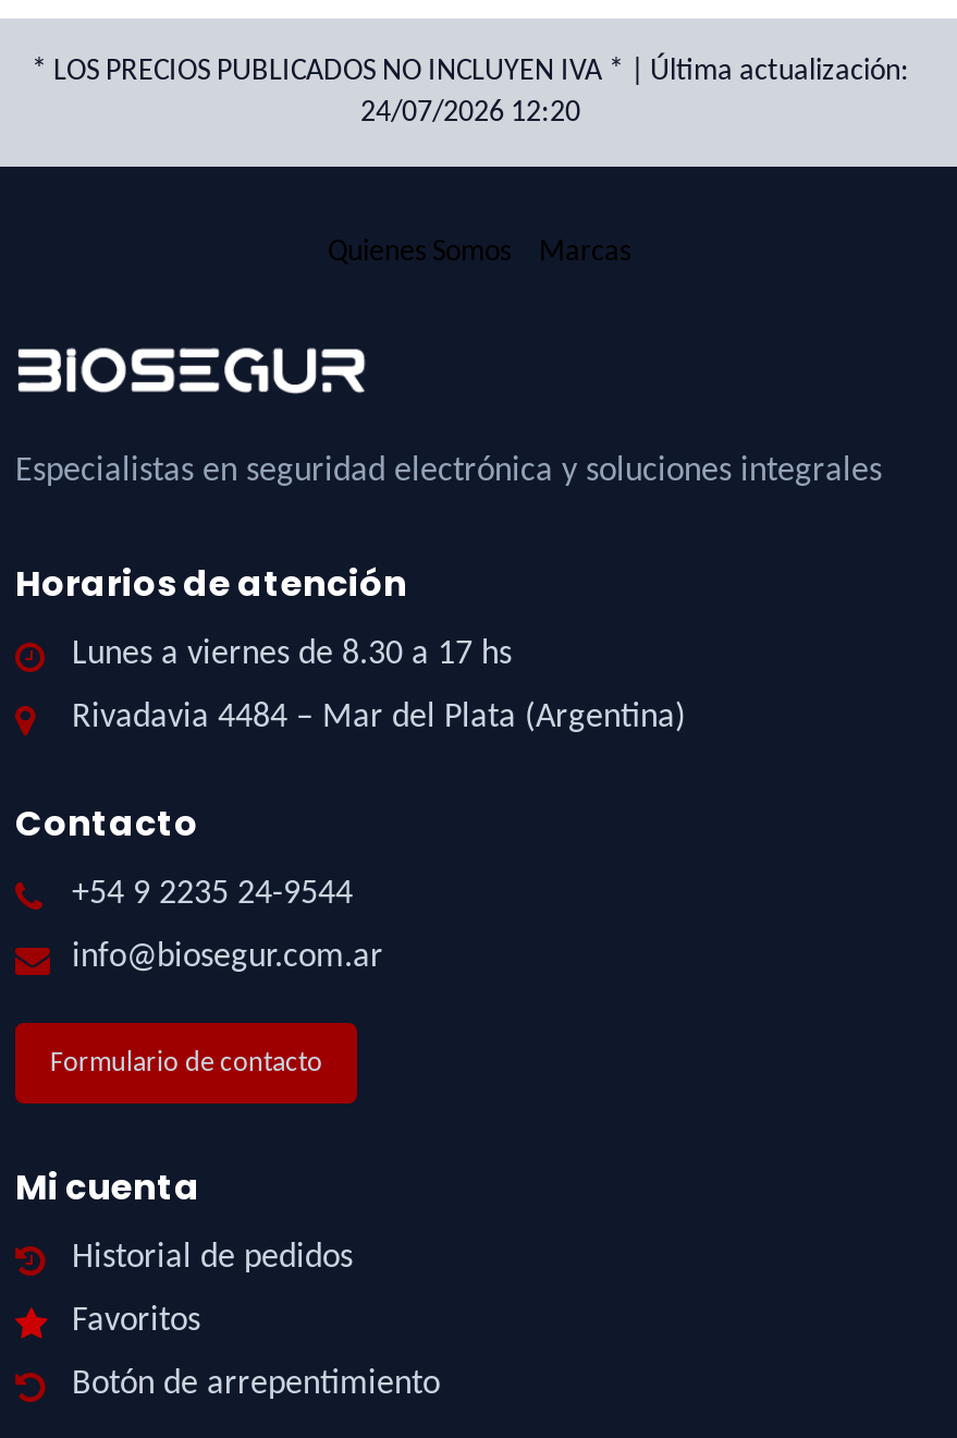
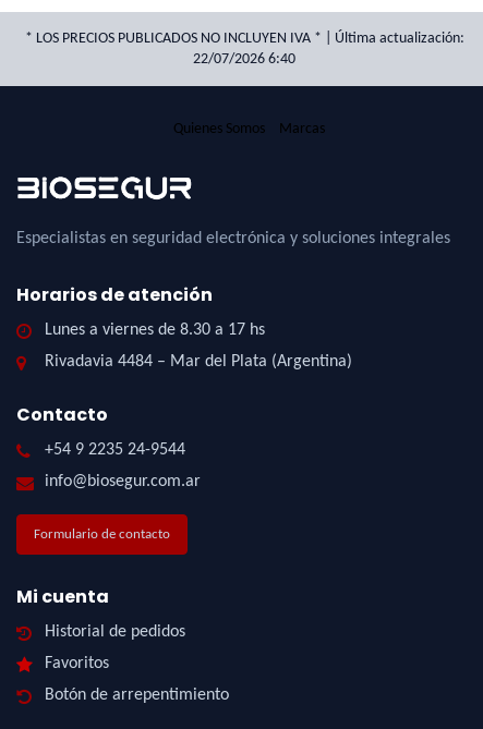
[360,97,580,129] 24/07/2026 12:20 -> [193,51,295,67] 22/07/2026 6:40

